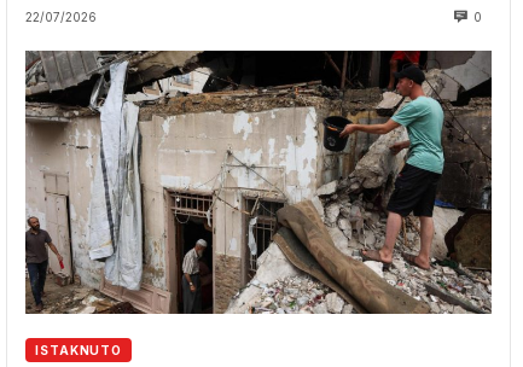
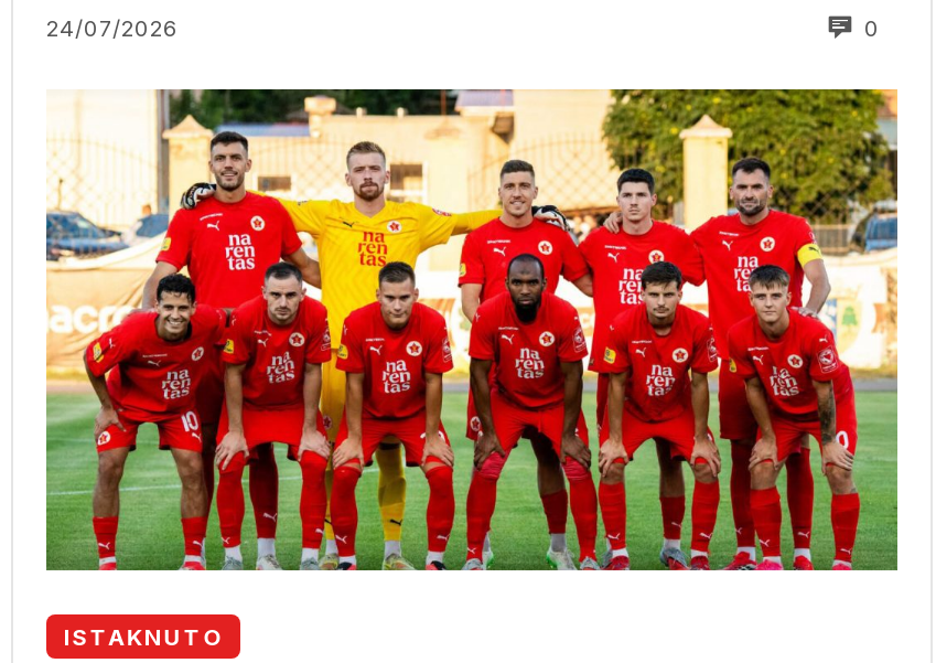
[25,10,97,25] 22/07/2026 -> [46,14,179,41] 24/07/2026
[24,49,493,315] [image] -> [44,86,900,571] [image]

